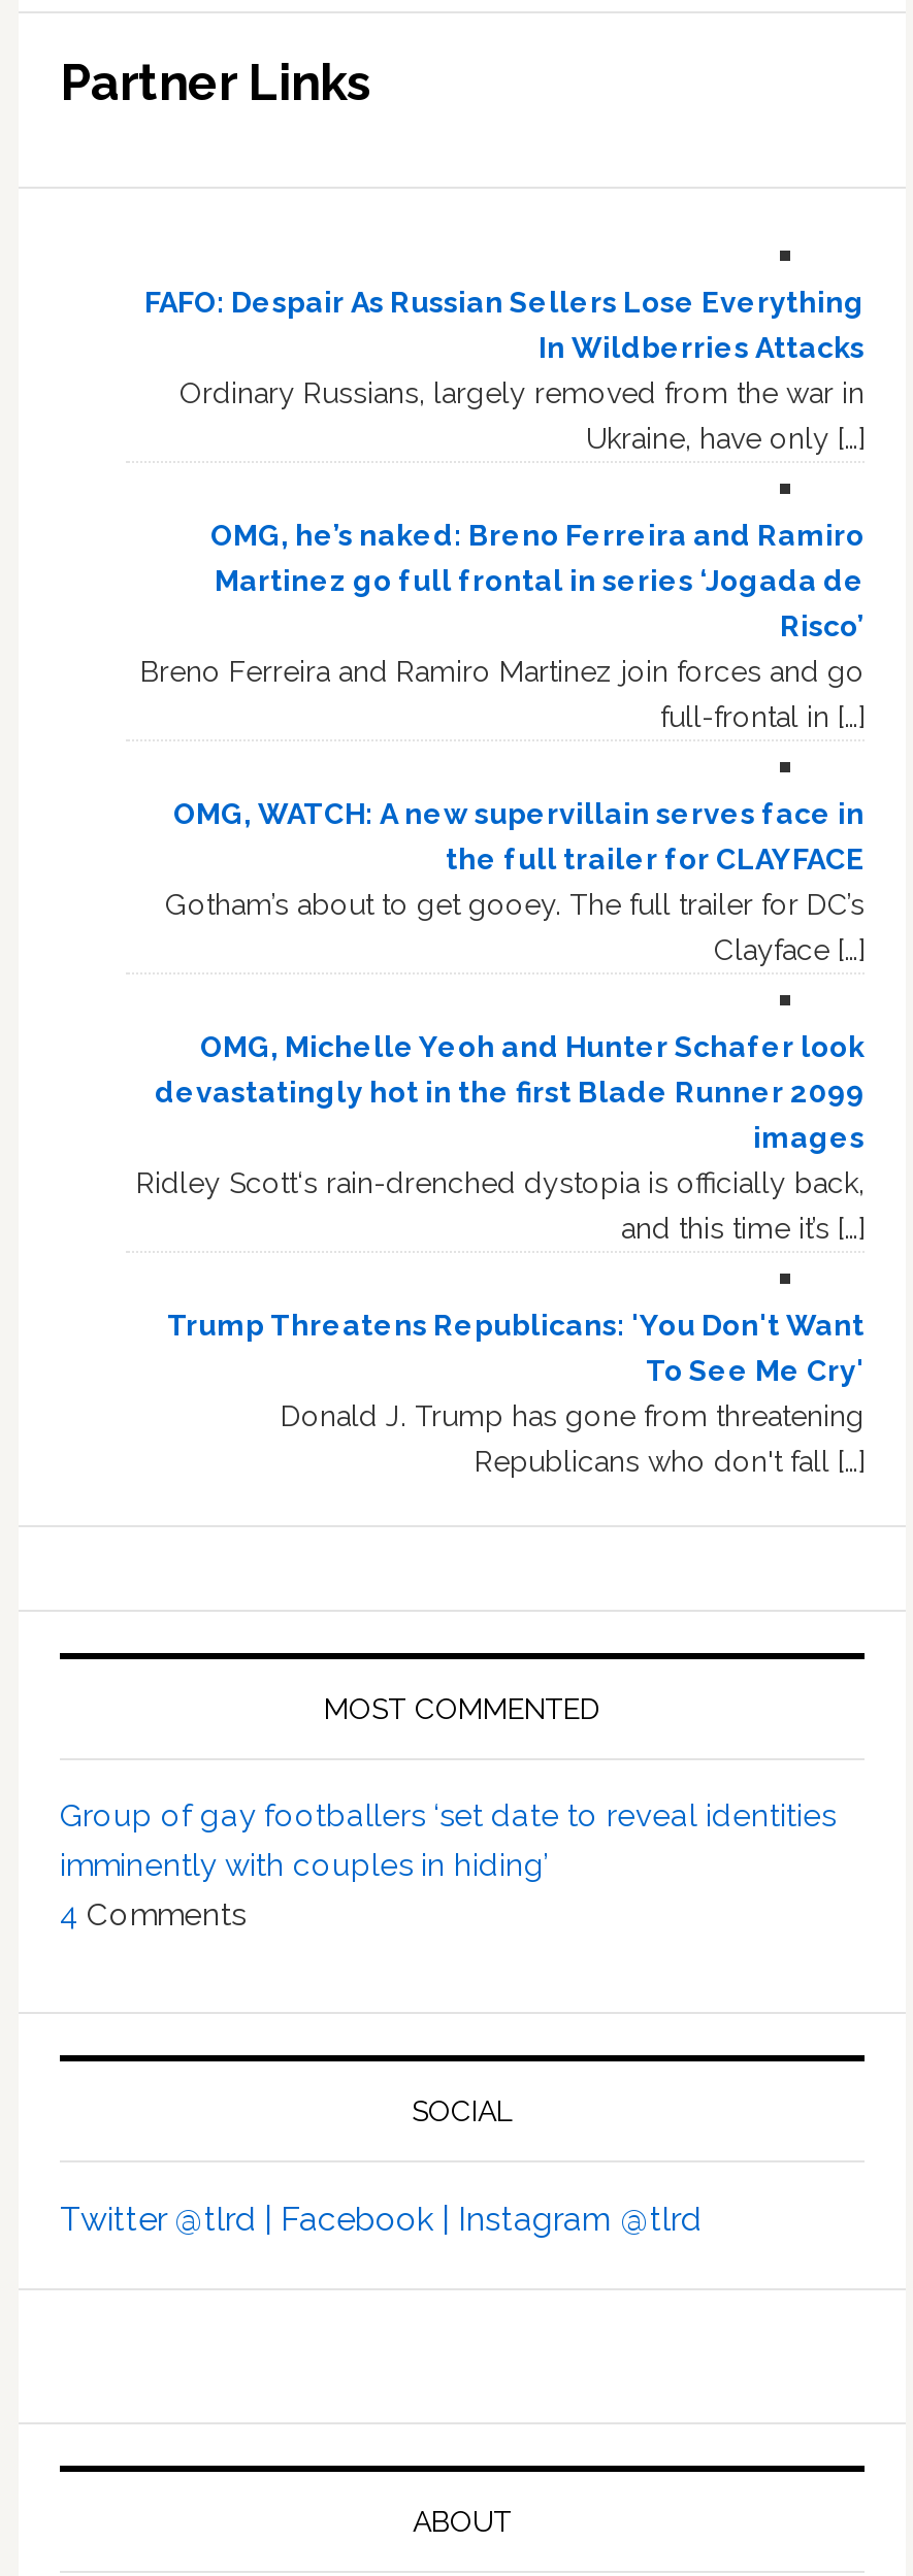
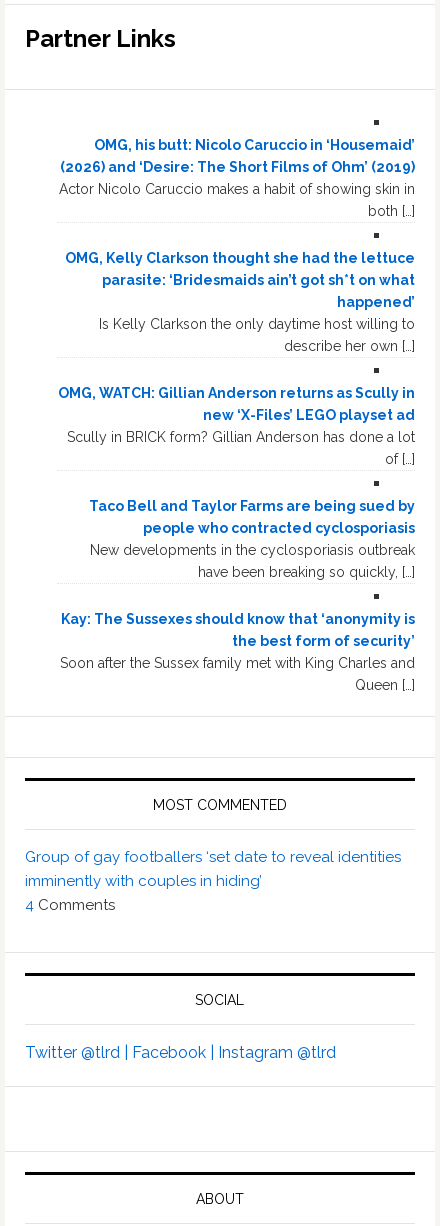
[144,286,865,455] FAFO: Despair As Russian Sellers Lose Everything | In Wildberries Attacks | Ordinary Russians, largely removed from the war in | Ukraine, have only […] -> [59,137,415,219] OMG, his butt: Nicolo Caruccio in ‘Housemaid’ | (2026) and ‘Desire: The Short Films of Ohm’ (2019) | Actor Nicolo Caruccio makes a habit of showing skin in | both […]
[140,519,865,733] OMG, he’s naked: Breno Ferreira and Ramiro | Martinez go full frontal in series ‘Jogada de | Risco’ | Breno Ferreira and Ramiro Martinez join forces and go | full-frontal in […] -> [65,250,415,354] OMG, Kelly Clarkson thought she had the lettuce | parasite: ‘Bridesmaids ain’t got sh*t on what | happened’ | Is Kelly Clarkson the only daytime host willing to | describe her own […]
[165,797,865,966] OMG, WATCH: A new supervillain serves face in | the full trailer for CLAYFACE | Gotham’s about to get gooey. The full trailer for DC’s | Clayface […] -> [58,385,415,467] OMG, WATCH: Gillian Anderson returns as Scully in | new ‘X-Files’ LEGO playset ad | Scully in BRICK form? Gillian Anderson has done a lot | of […]
[136,1030,865,1245] OMG, Michelle Yeoh and Hunter Schafer look | devastatingly hot in the first Blade Runner 2099 | images | Ridley Scott‘s rain-drenched dystopia is officially back, | and this time it’s […] -> [89,498,415,580] Taco Bell and Taylor Farms are being sued by | people who contracted cyclosporiasis | New developments in the cyclosporiasis outbreak | have been breaking so quickly, […]
[167,1309,865,1478] Trump Threatens Republicans: 'You Don't Want | To See Me Cry' | Donald J. Trump has gone from threatening | Republicans who don't fall […] -> [60,611,415,693] Kay: The Sussexes should know that ‘anonymity is | the best form of security’ | Soon after the Sussex family met with King Charles and | Queen […]

